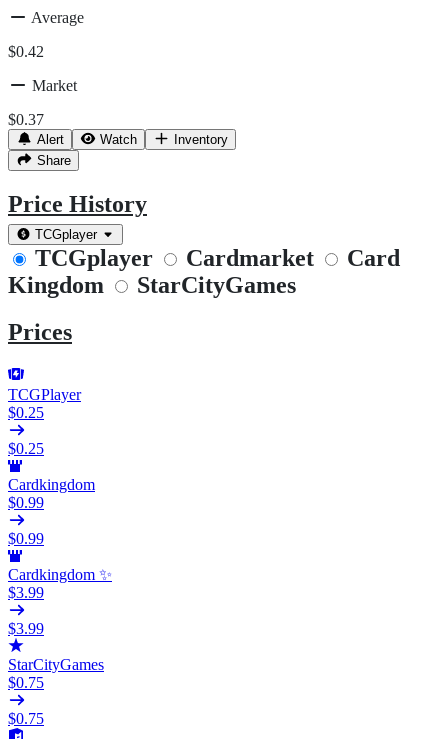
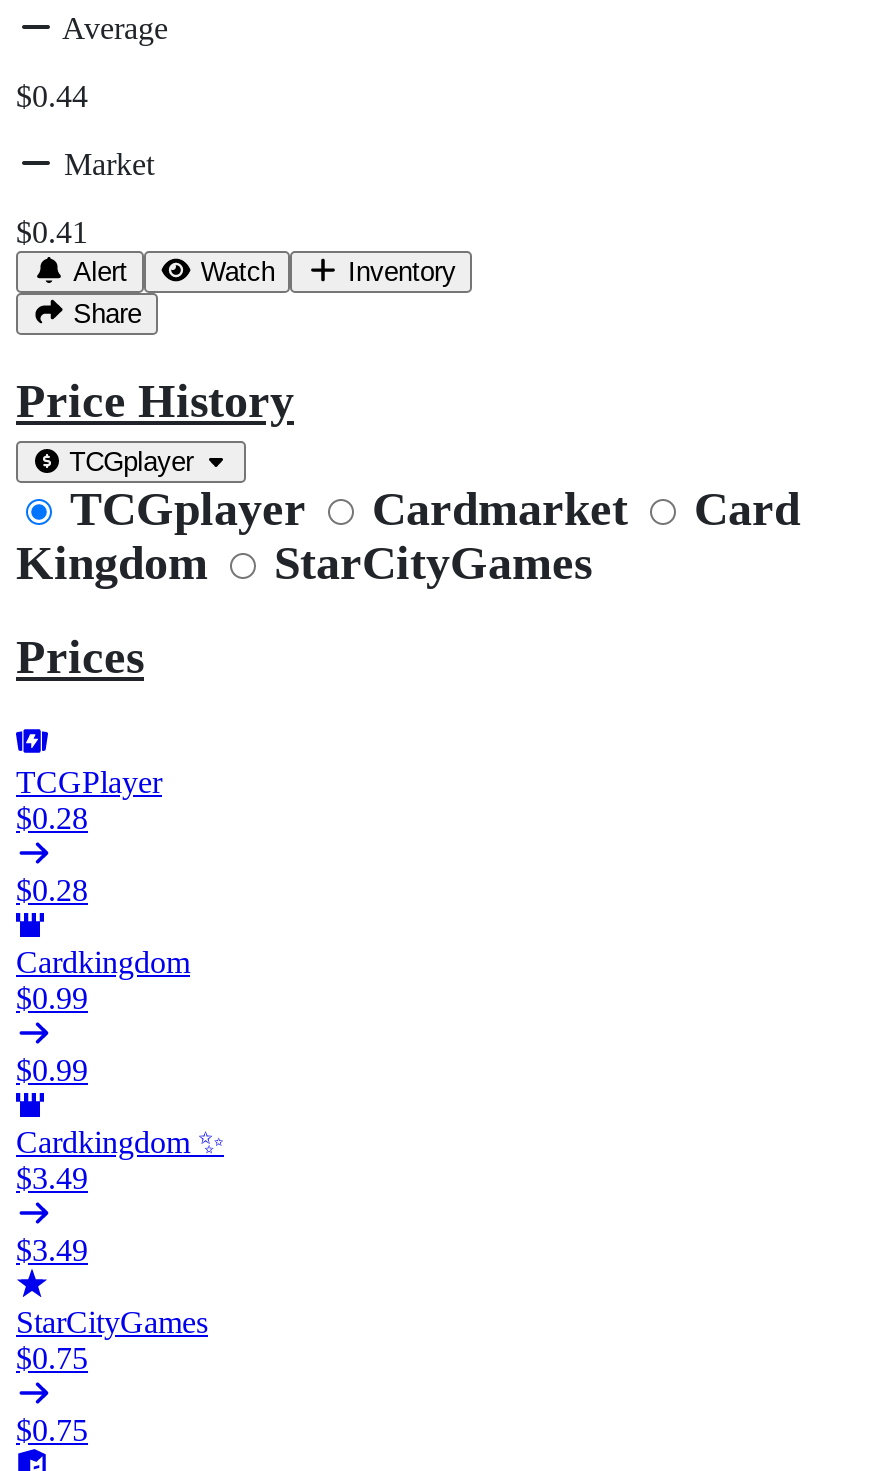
[8,43,44,60] $0.42 -> [16,79,88,113] $0.44
[8,111,44,128] $0.37 -> [16,215,88,249] $0.41
[8,403,44,420] $0.25 -> [16,800,88,834] $0.28
[8,439,44,456] $0.25 -> [16,872,88,906] $0.28
[8,583,44,600] $3.99 -> [16,1160,88,1194] $3.49
[8,619,44,636] $3.99 -> [16,1232,88,1266] $3.49

